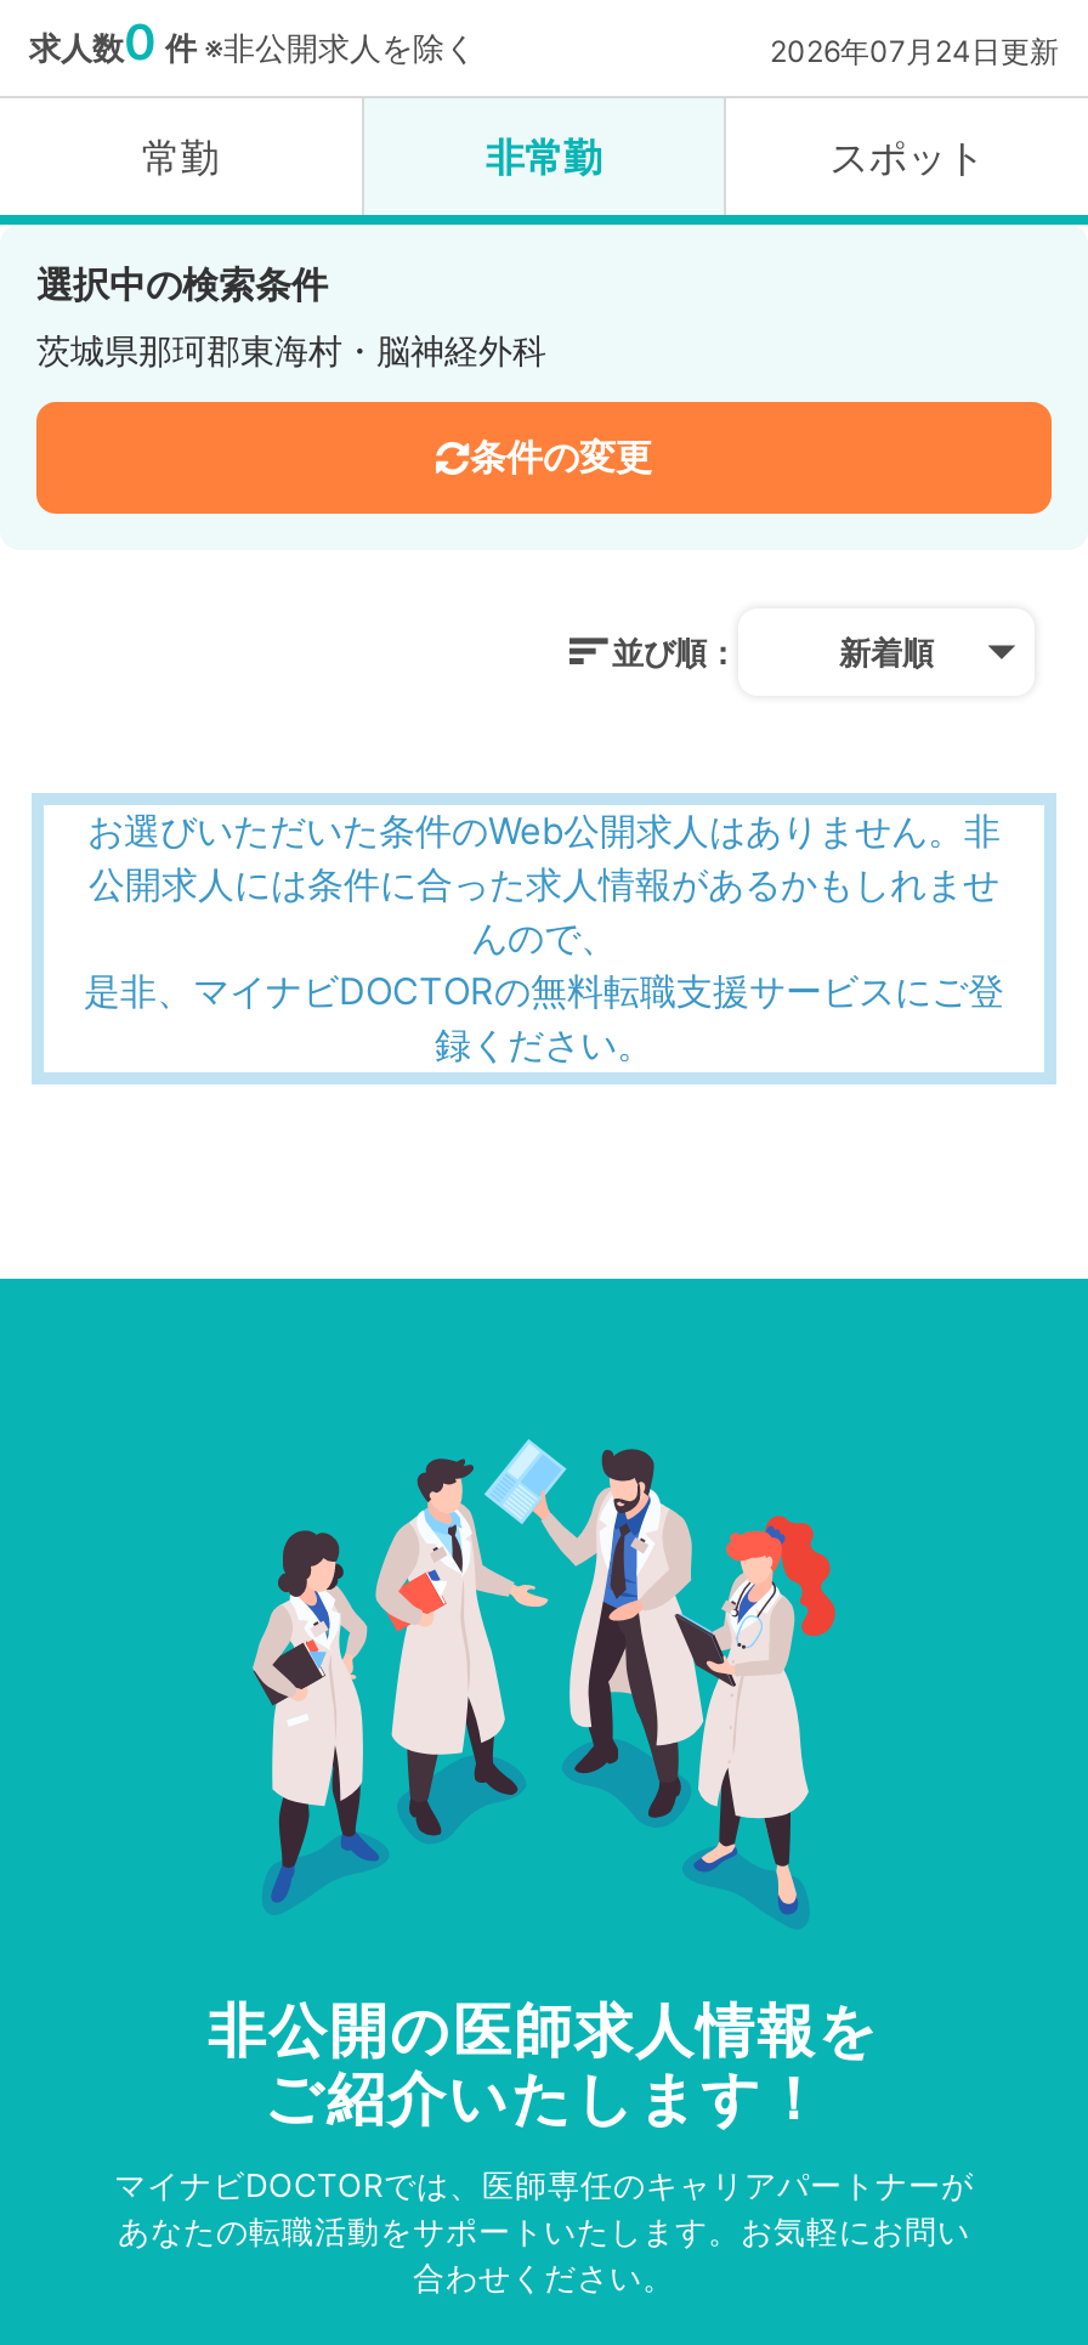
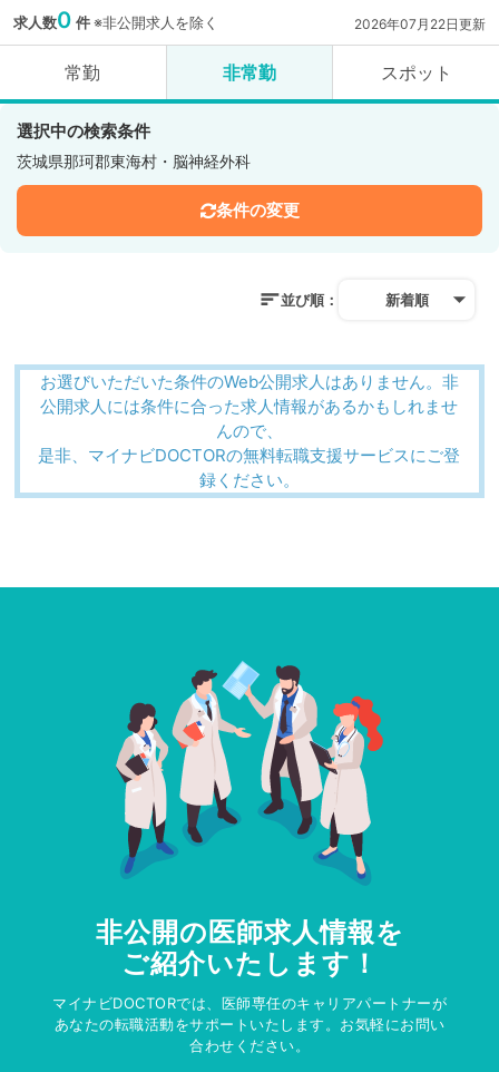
[770,33,1059,69] 2026年07月24日更新 -> [354,16,486,32] 2026年07月22日更新

